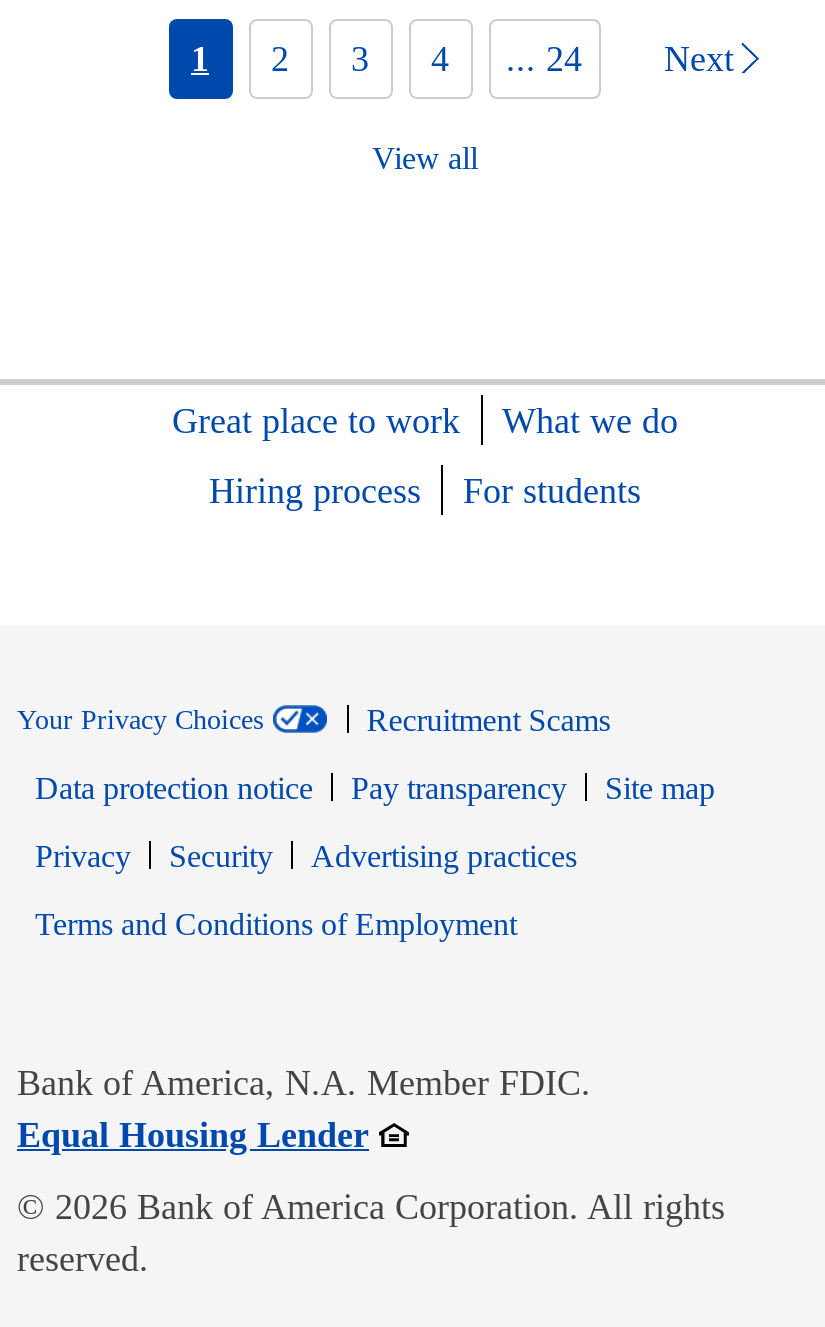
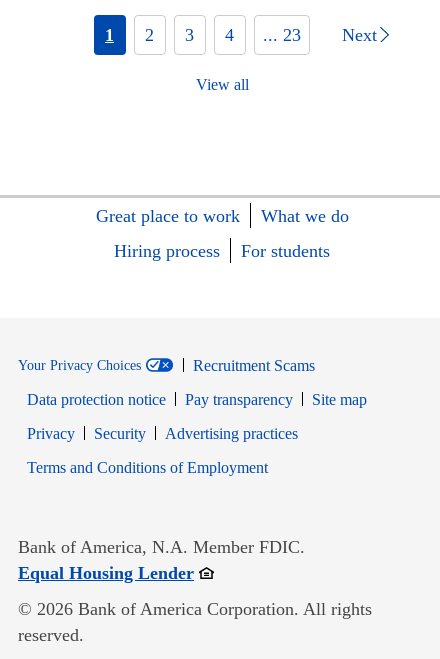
[191,38,582,78] 1 2 3 4 ... 24 -> [105,24,300,44] 1 2 3 4 ... 23

